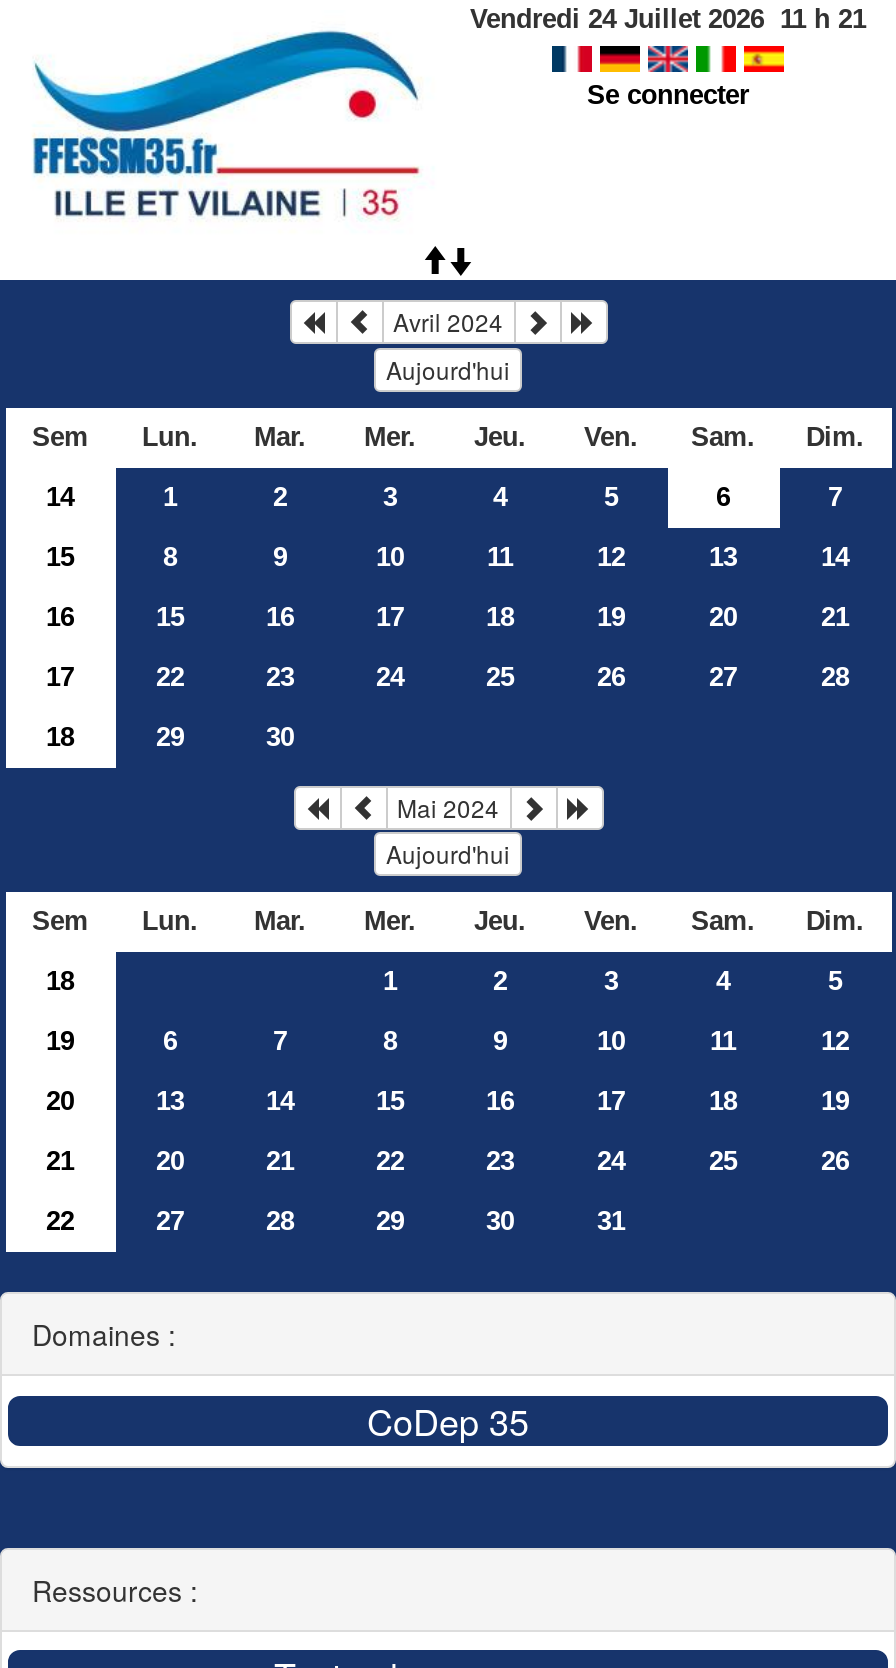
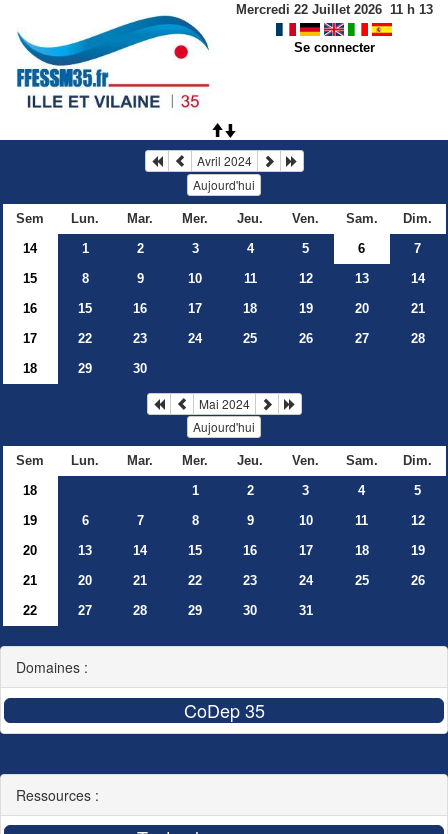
[470,4,866,34] Vendredi 24 Juillet 2026 11 h 21 -> [235,2,432,17] Mercredi 22 Juillet 2026 11 h 13

